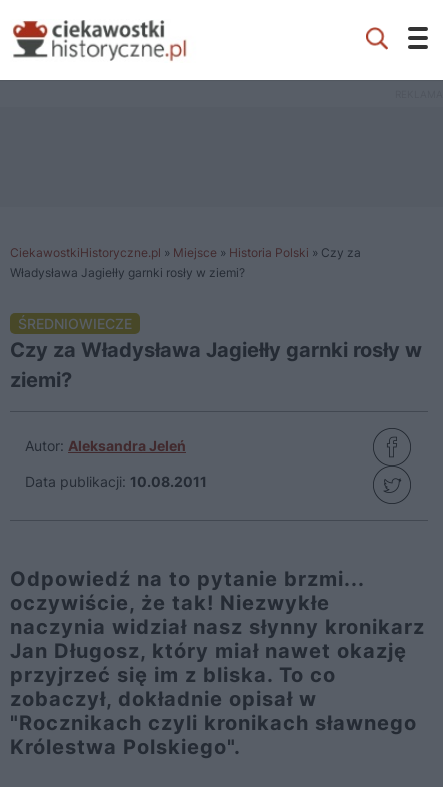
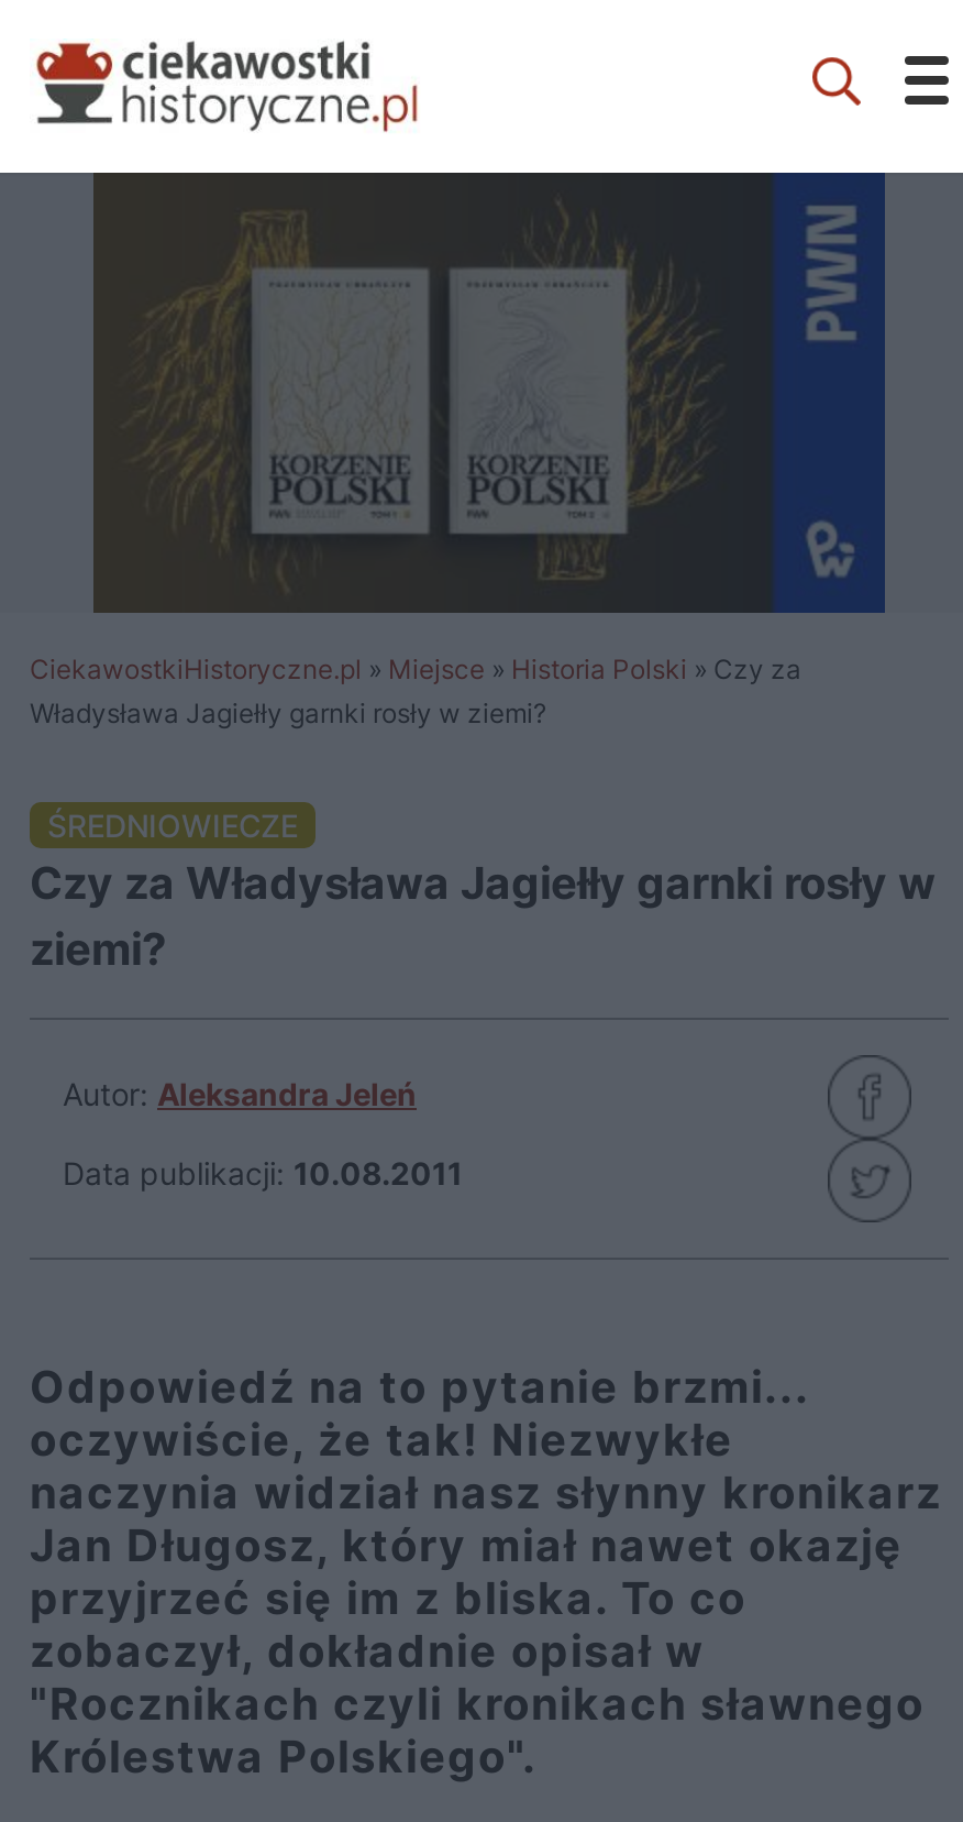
none -> [93,175,885,613] [image]

